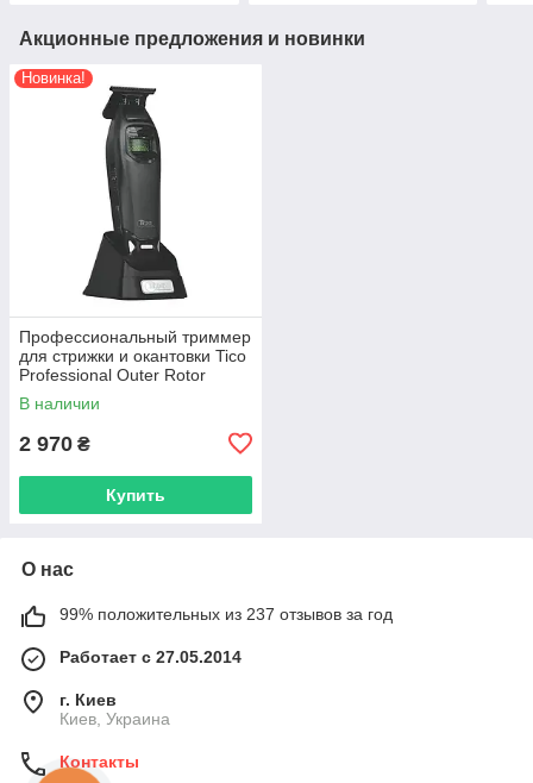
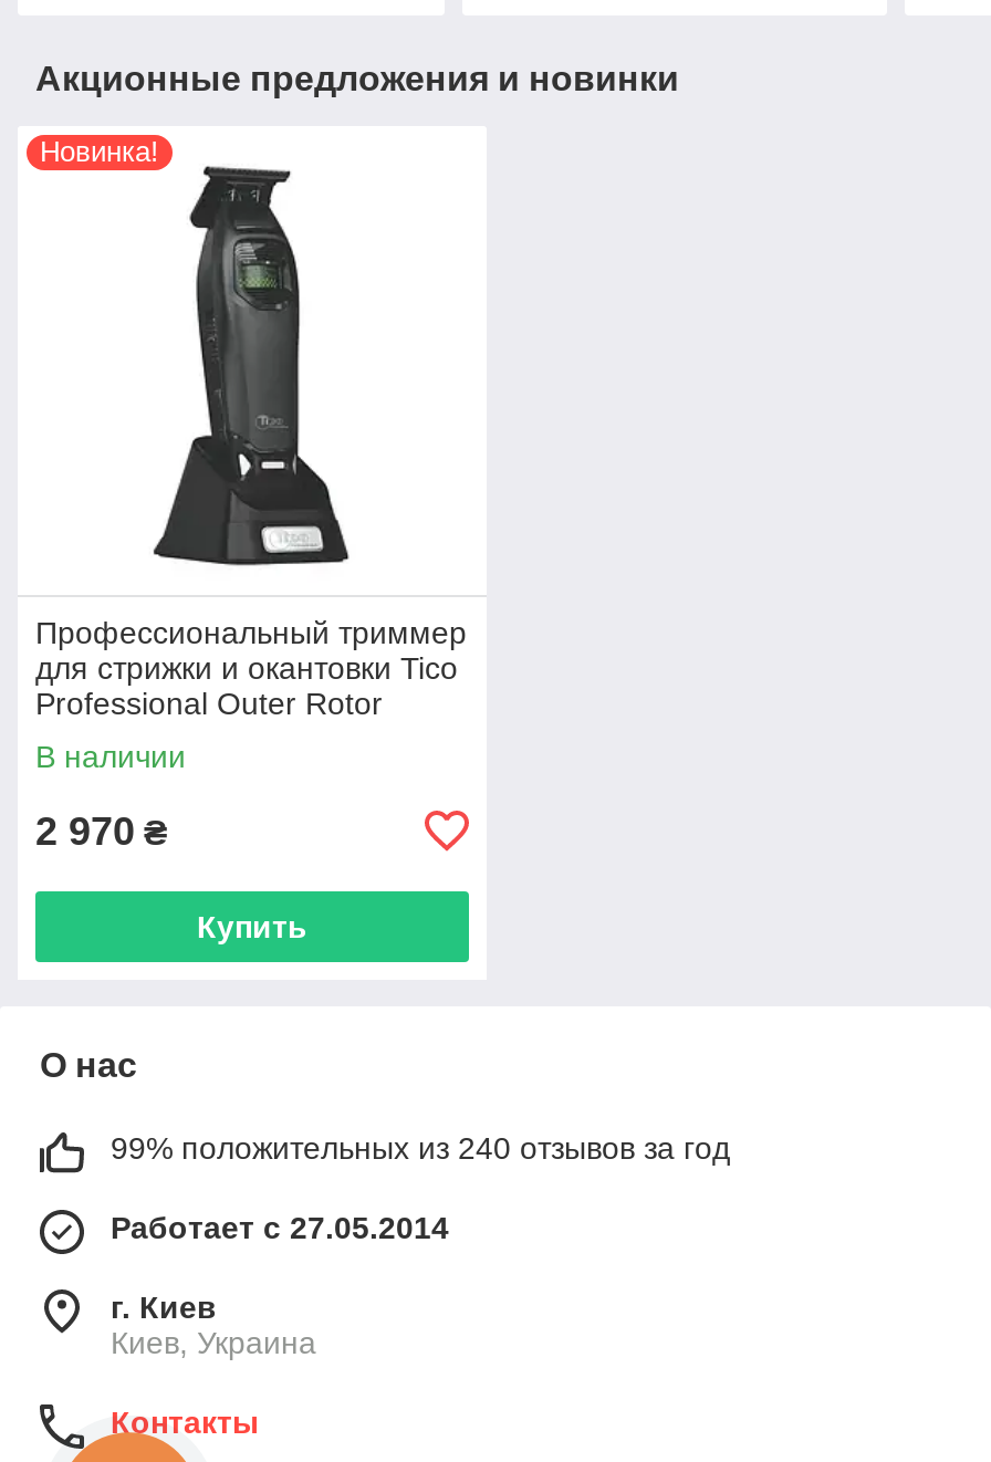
[59,604,393,623] 99% положительных из 237 отзывов за год -> [111,1130,730,1165] 99% положительных из 240 отзывов за год

